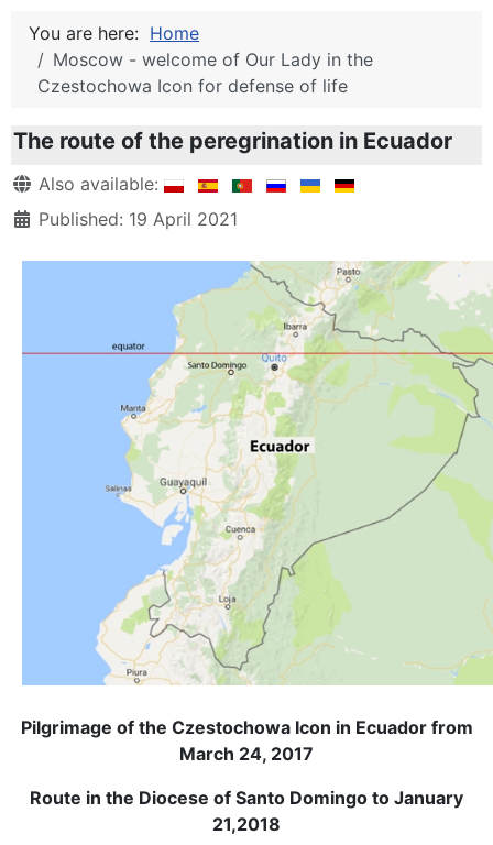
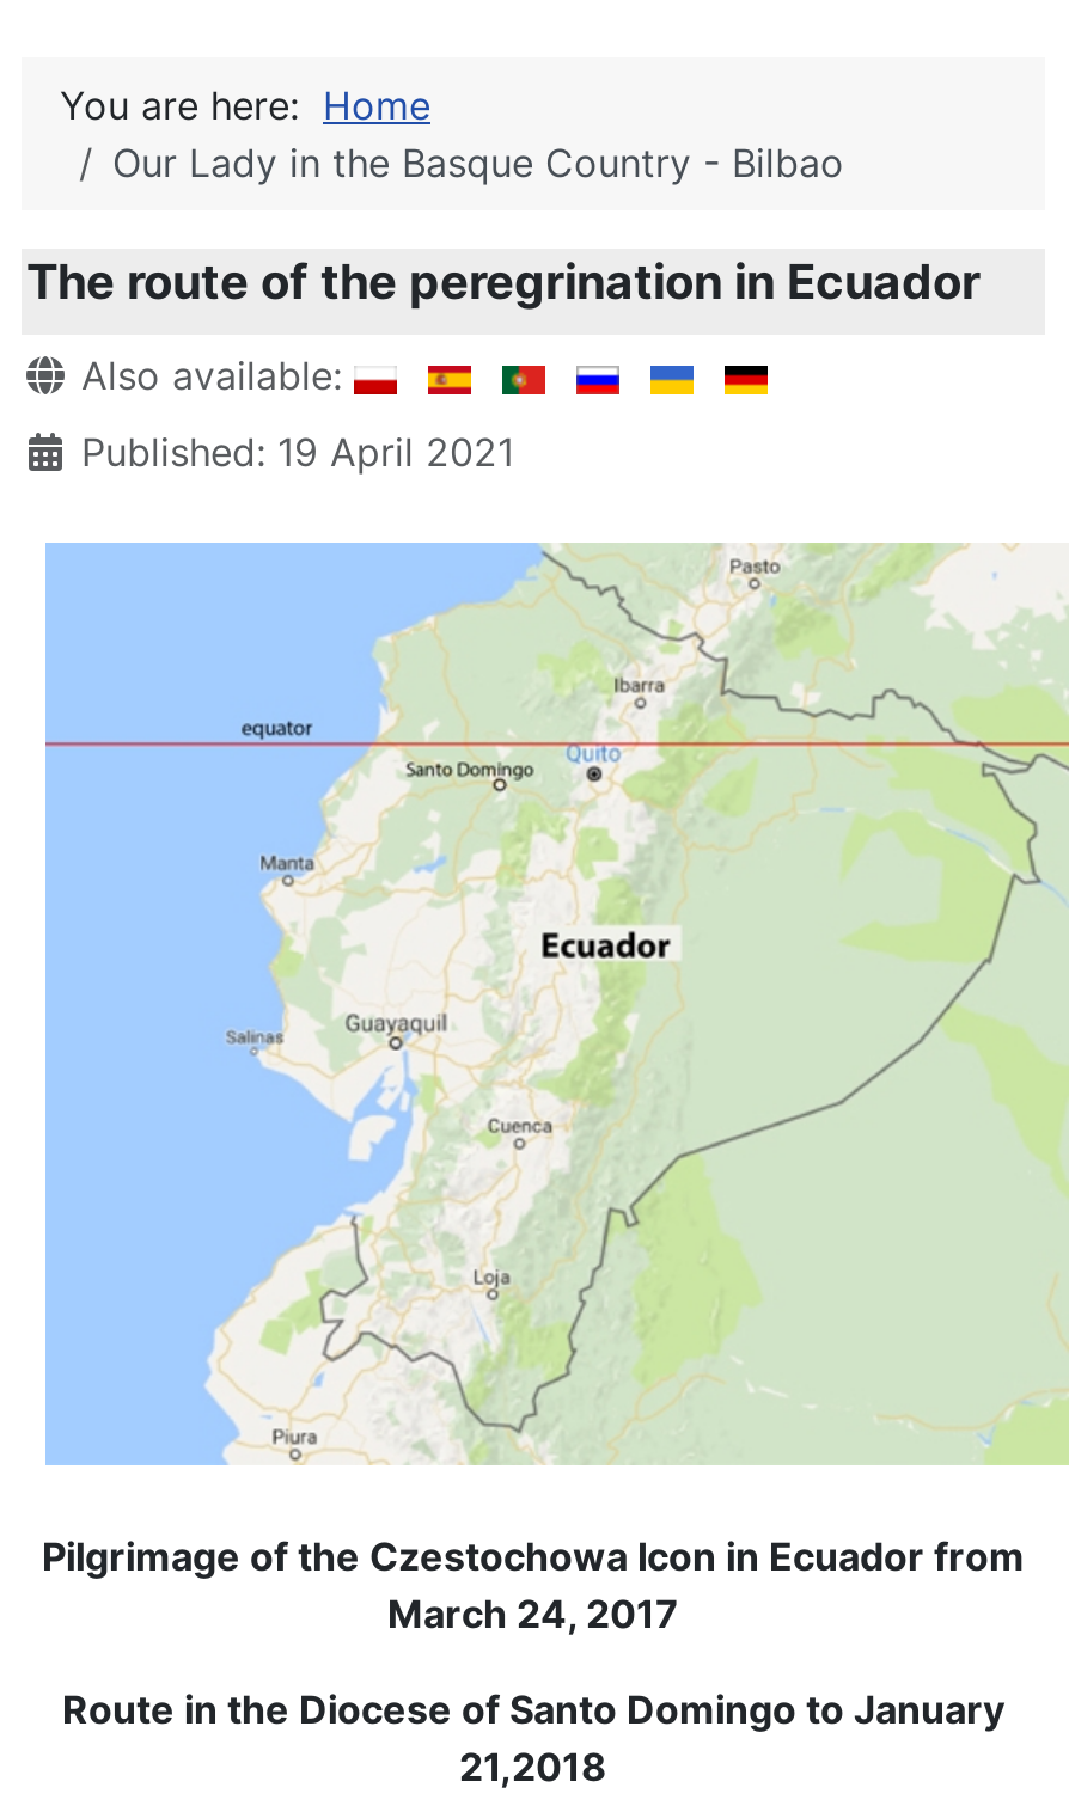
[37,48,373,97] Moscow - welcome of Our Lady in the | Czestochowa Icon for defense of life -> [112,138,844,186] Our Lady in the Basque Country - Bilbao

